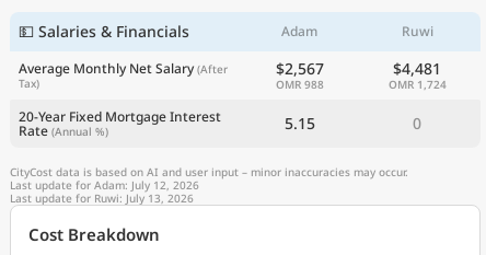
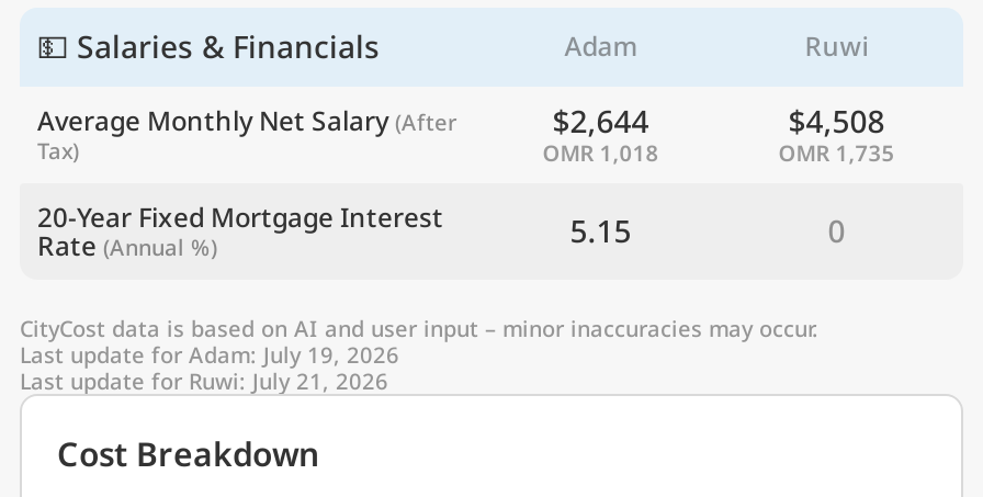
[276,58,324,79] $2,567 -> [552,100,649,142] $2,644
[393,58,441,79] $4,481 -> [788,100,885,142] $4,508
[276,77,324,92] OMR 988 -> [542,138,659,168] OMR 1,018
[388,77,446,92] OMR 1,724 -> [779,138,895,168] OMR 1,735
[10,178,199,193] Last update for Adam: July 12, 2026 -> [20,339,399,370] Last update for Adam: July 19, 2026
[10,191,194,206] Last update for Ruwi: July 13, 2026 -> [20,366,388,397] Last update for Ruwi: July 21, 2026

